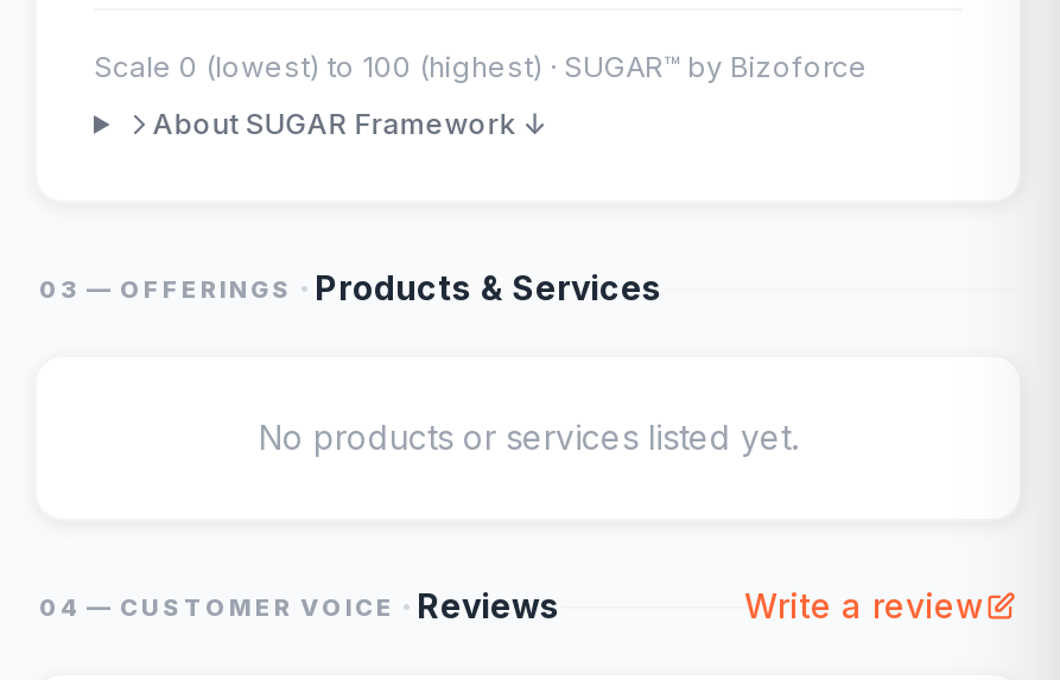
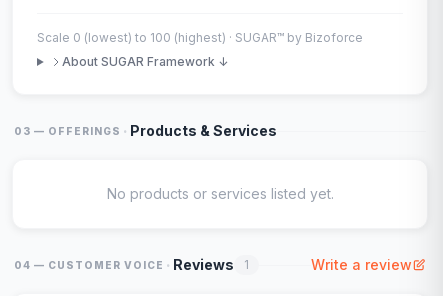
none -> [244,257,249,272] 1

